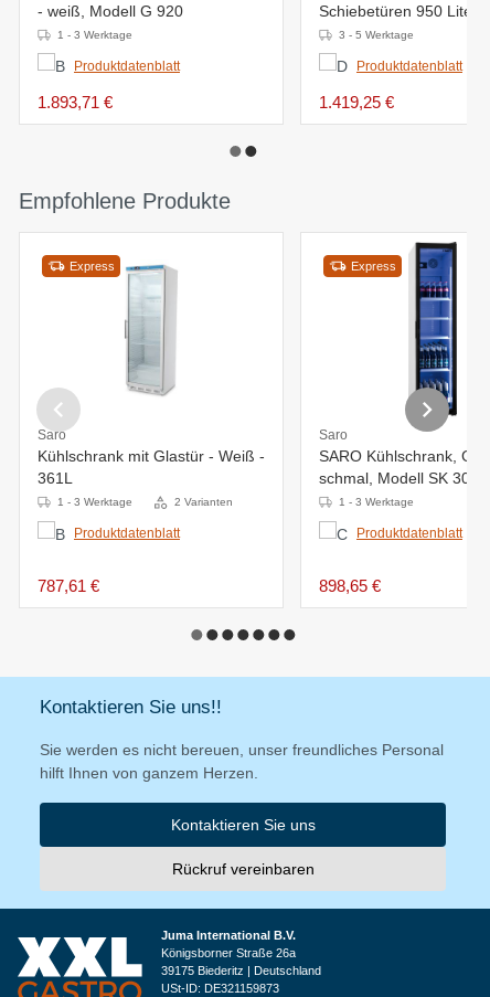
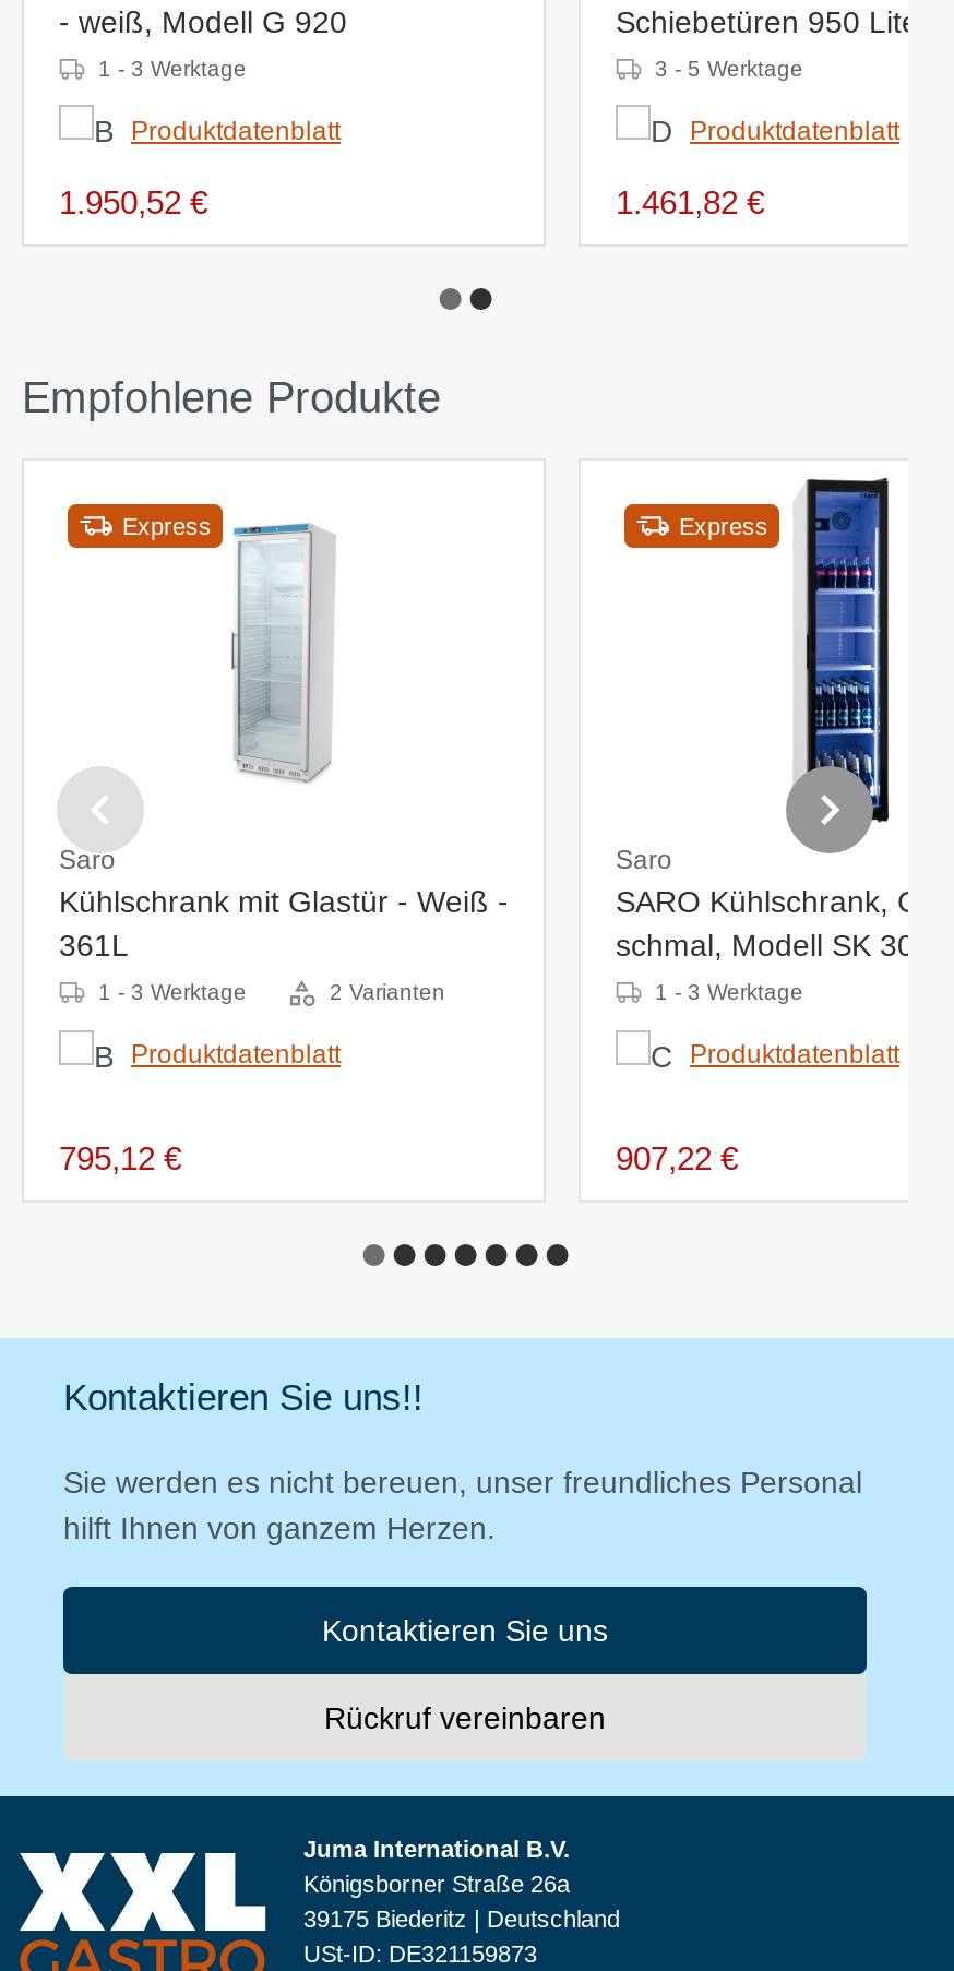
[38,93,113,112] 1.893,71 € -> [59,184,207,222] 1.950,52 €
[319,93,394,112] 1.419,25 € -> [616,184,764,222] 1.461,82 €
[38,576,99,595] 787,61 € -> [59,1139,181,1176] 795,12 €
[319,576,381,595] 898,65 € -> [616,1139,738,1176] 907,22 €

